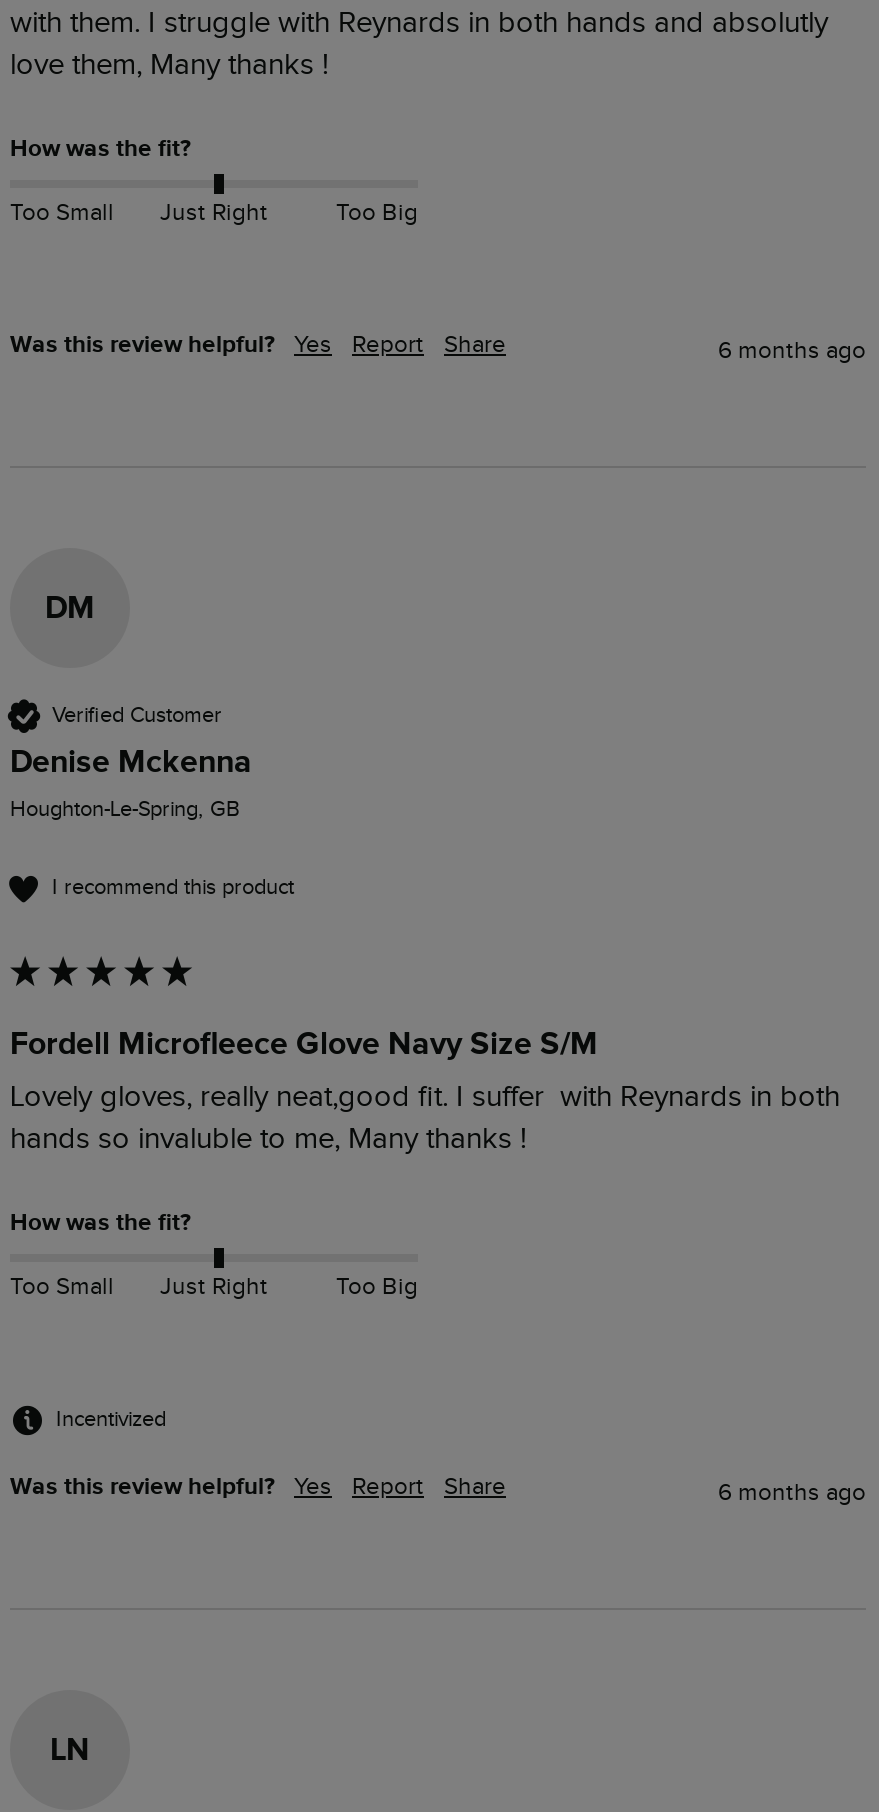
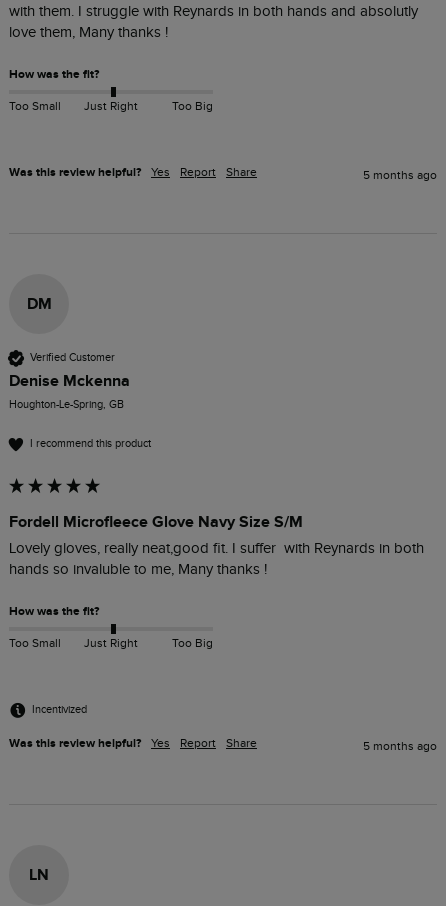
[718,335,866,363] 6 months ago -> [363,168,437,182] 5 months ago
[718,1477,866,1505] 6 months ago -> [363,739,437,753] 5 months ago

